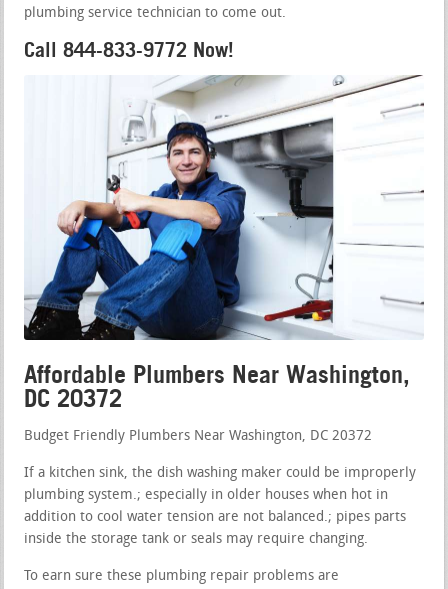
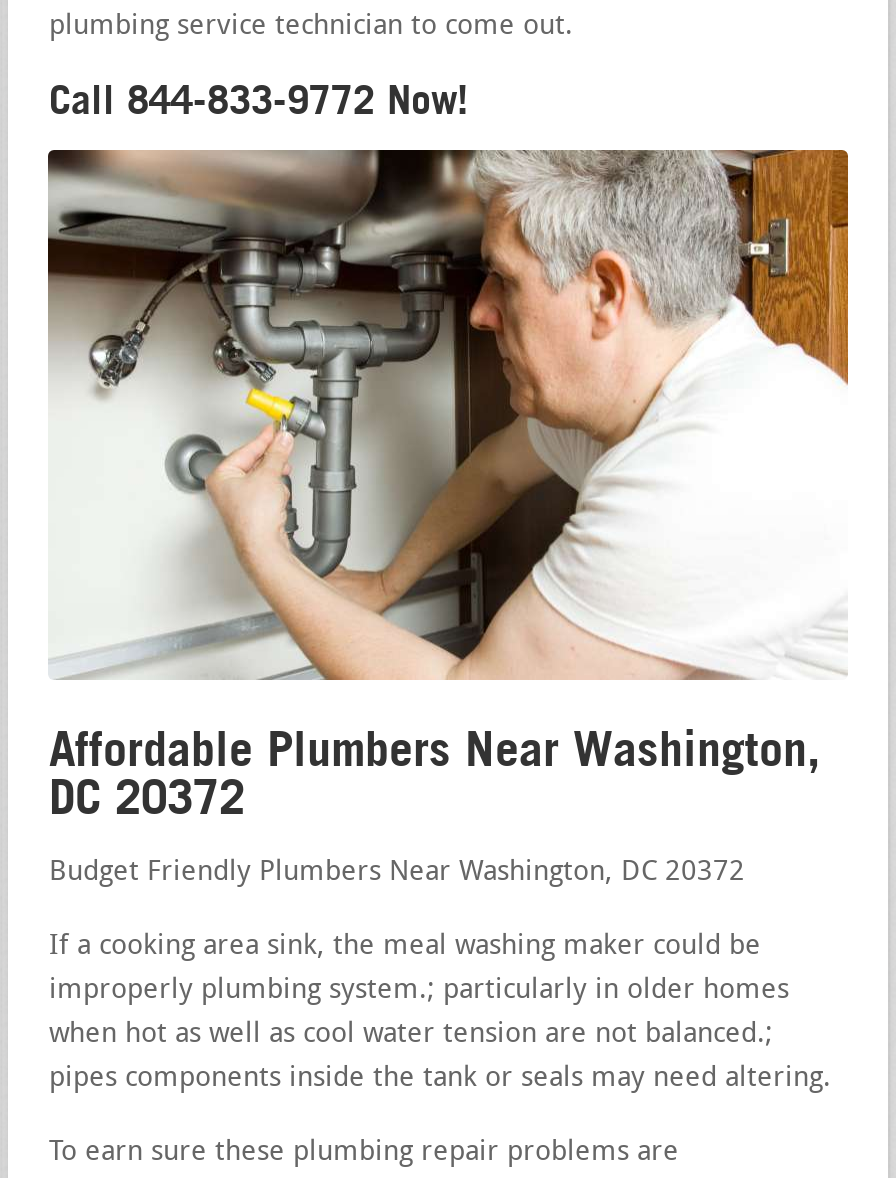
[23,75,425,341] [image] -> [46,148,850,682] [image]
[24,466,416,481] If a kitchen sink, the dish washing maker could be improperly -> [49,933,761,963] If a cooking area sink, the meal washing maker could be
[24,488,388,503] plumbing system.; especially in older houses when hot in -> [49,977,789,1007] improperly plumbing system.; particularly in older homes
[24,510,406,525] addition to cool water tension are not balanced.; pipes parts -> [49,1021,773,1051] when hot as well as cool water tension are not balanced.;
[24,532,368,547] inside the storage tank or seals may require changing. -> [49,1065,831,1095] pipes components inside the tank or seals may need altering.

